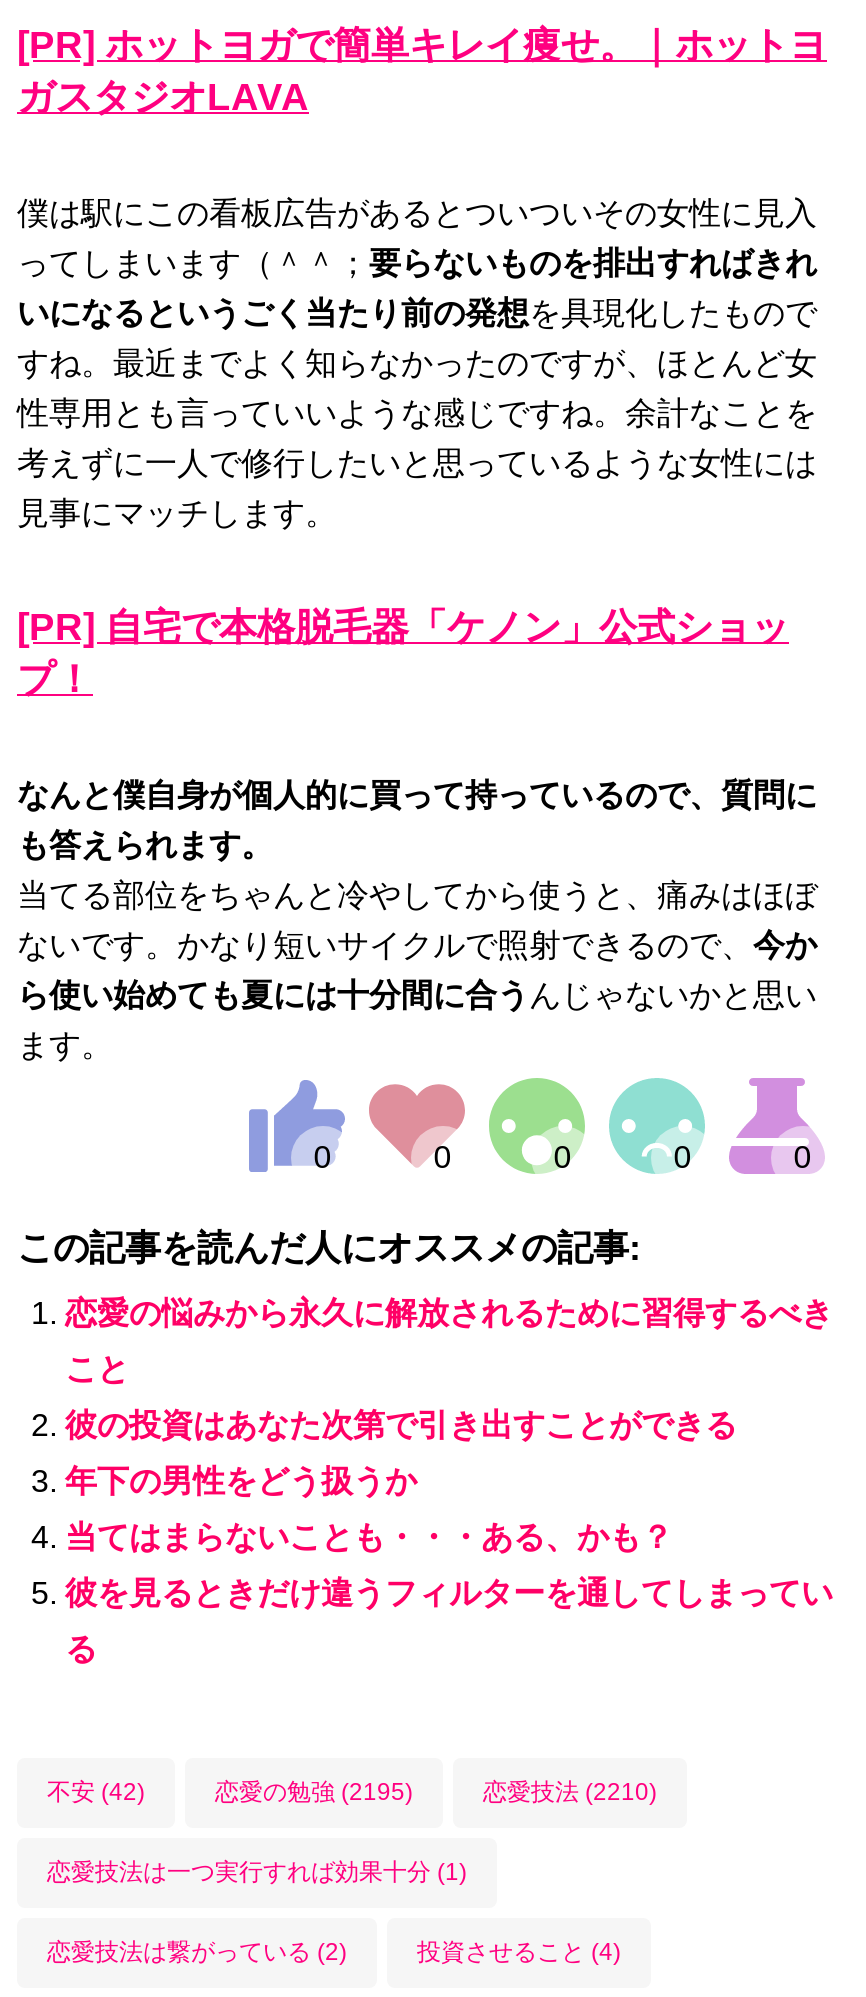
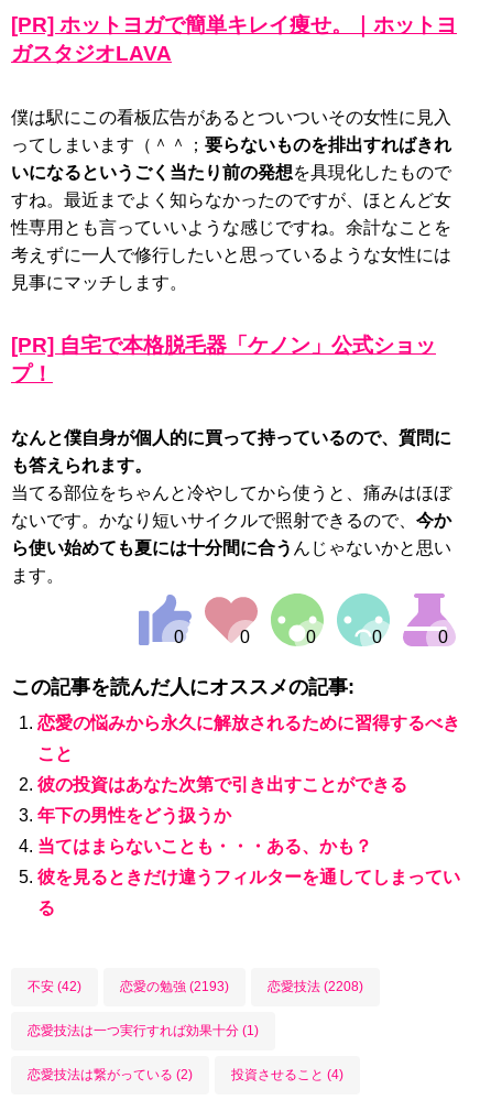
[215,1778,413,1806] 恋愛の勉強 (2195) -> [120,979,229,994] 恋愛の勉強 (2193)
[483,1778,657,1806] 恋愛技法 (2210) -> [268,979,363,994] 恋愛技法 (2208)

